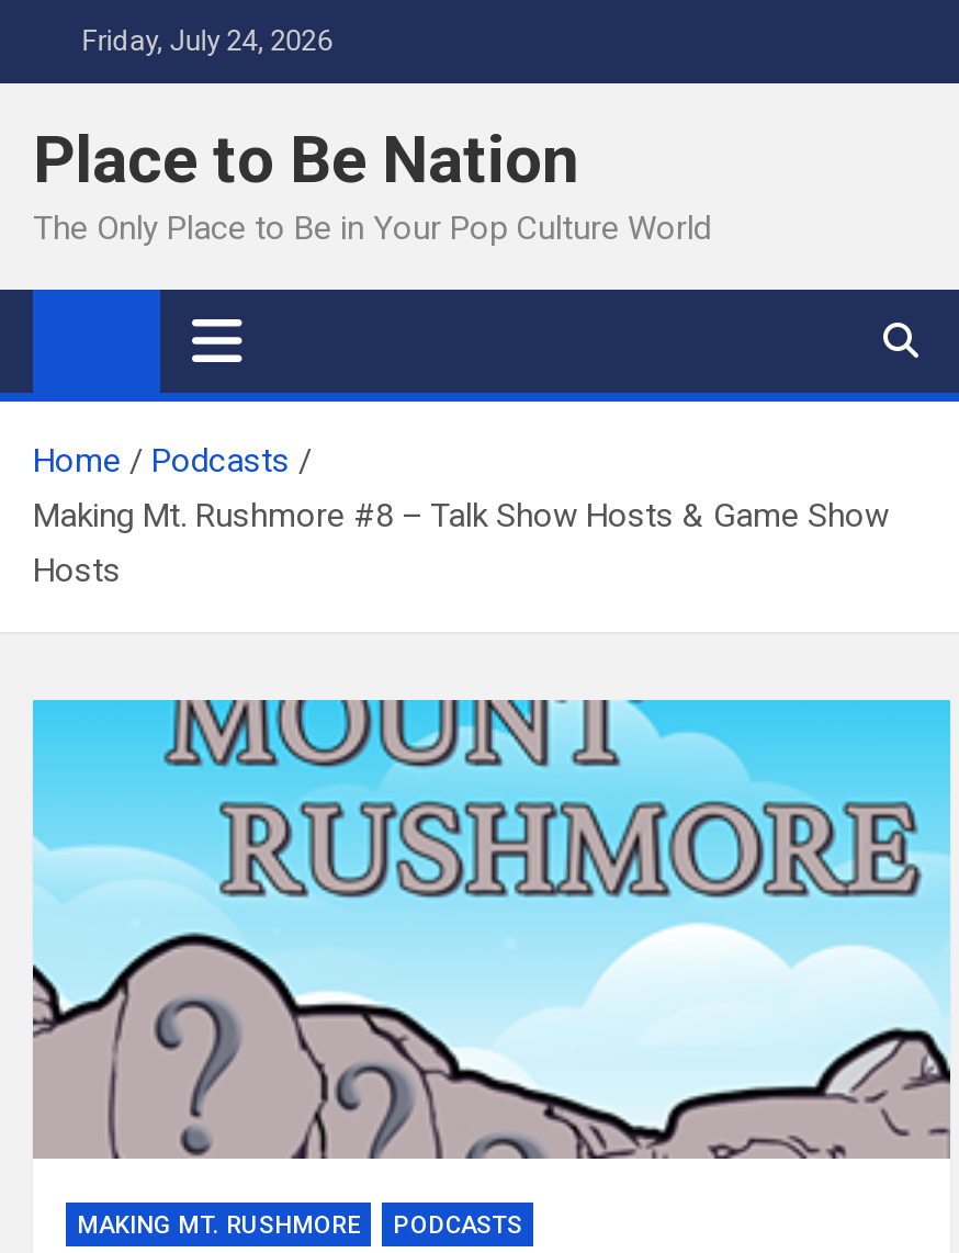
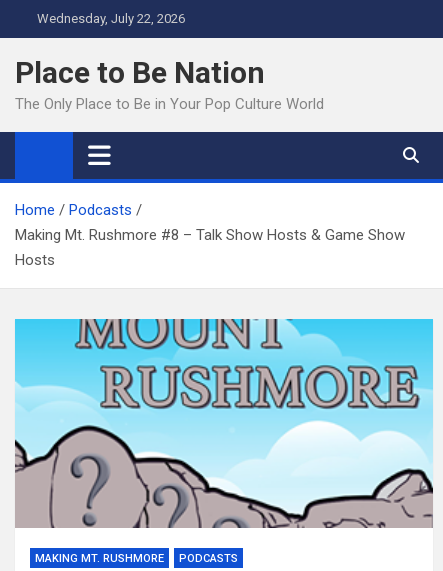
[68,24,332,57] Friday, July 24, 2026 -> [31,11,185,26] Wednesday, July 22, 2026

